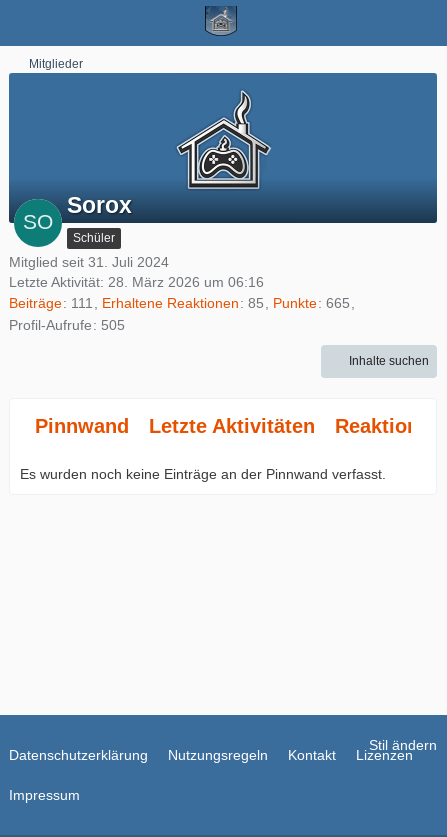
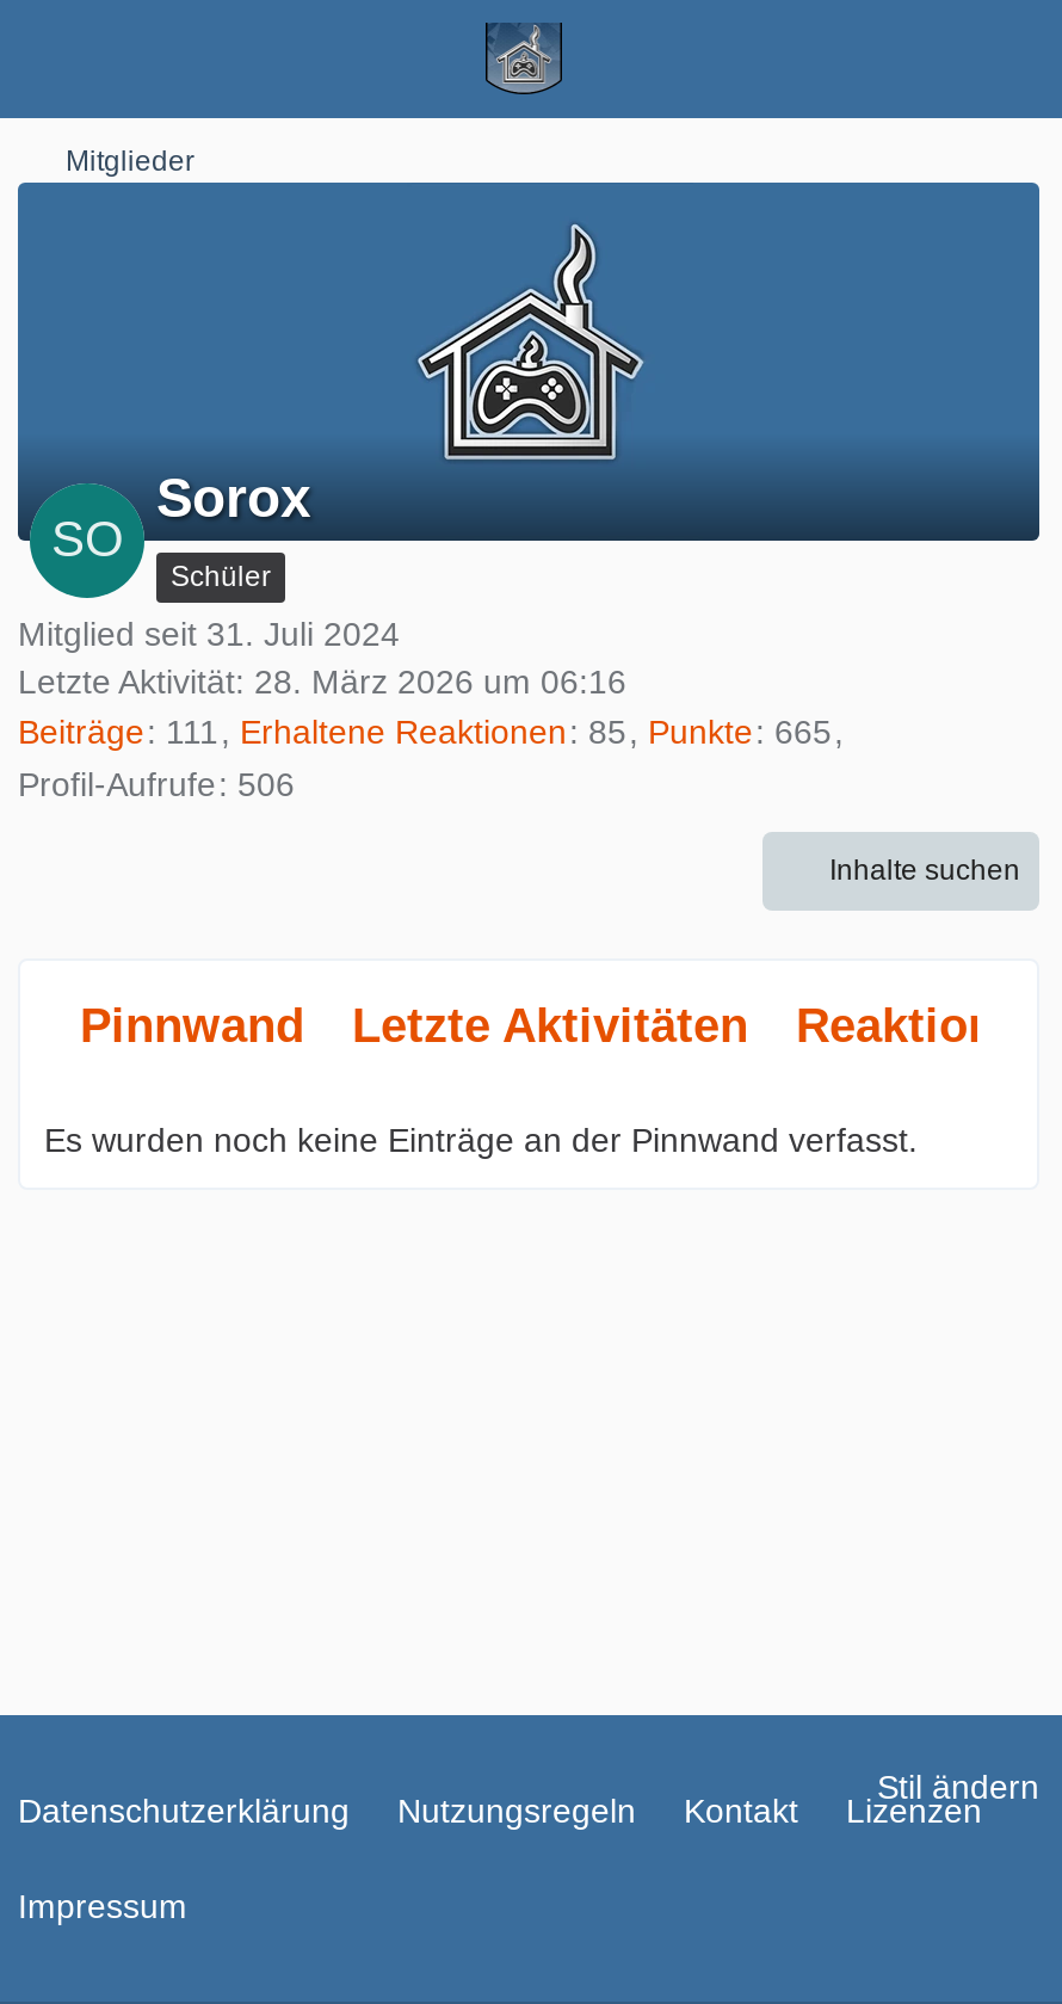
[9,317,125,333] Profil-Aufrufe 505 -> [18,764,295,802] Profil-Aufrufe 506

